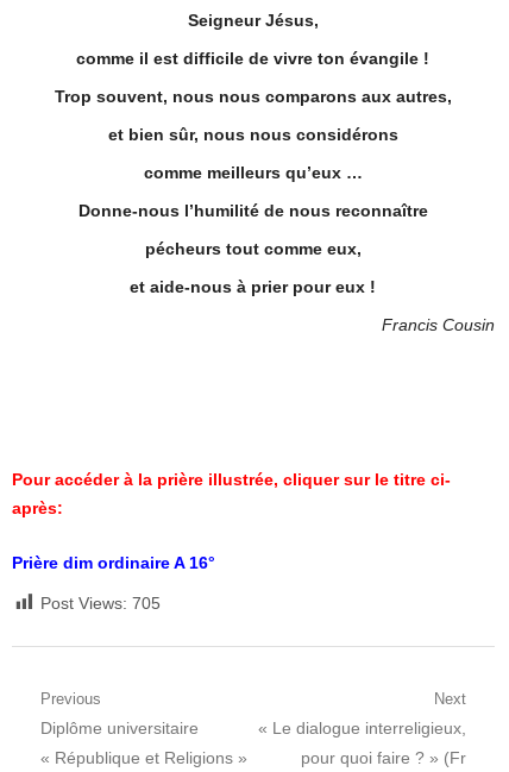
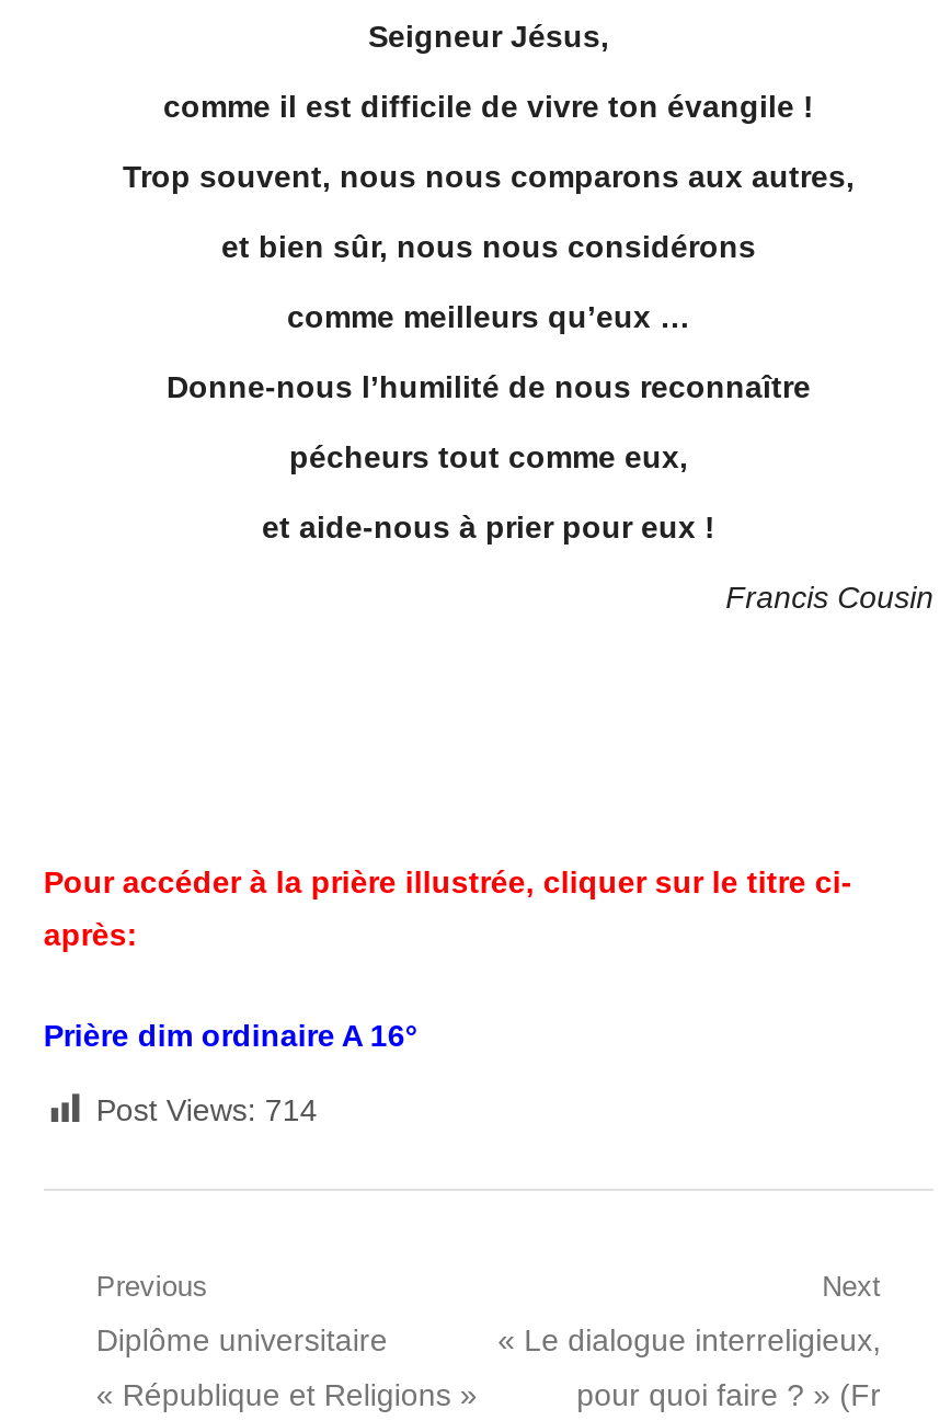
[40,593,160,612] Post Views: 705 -> [96,1092,318,1127] Post Views: 714

